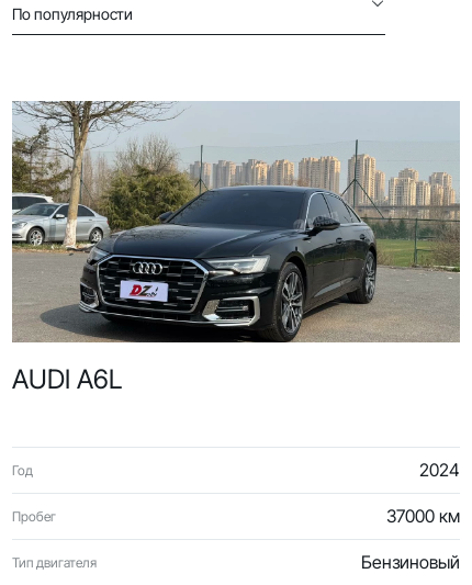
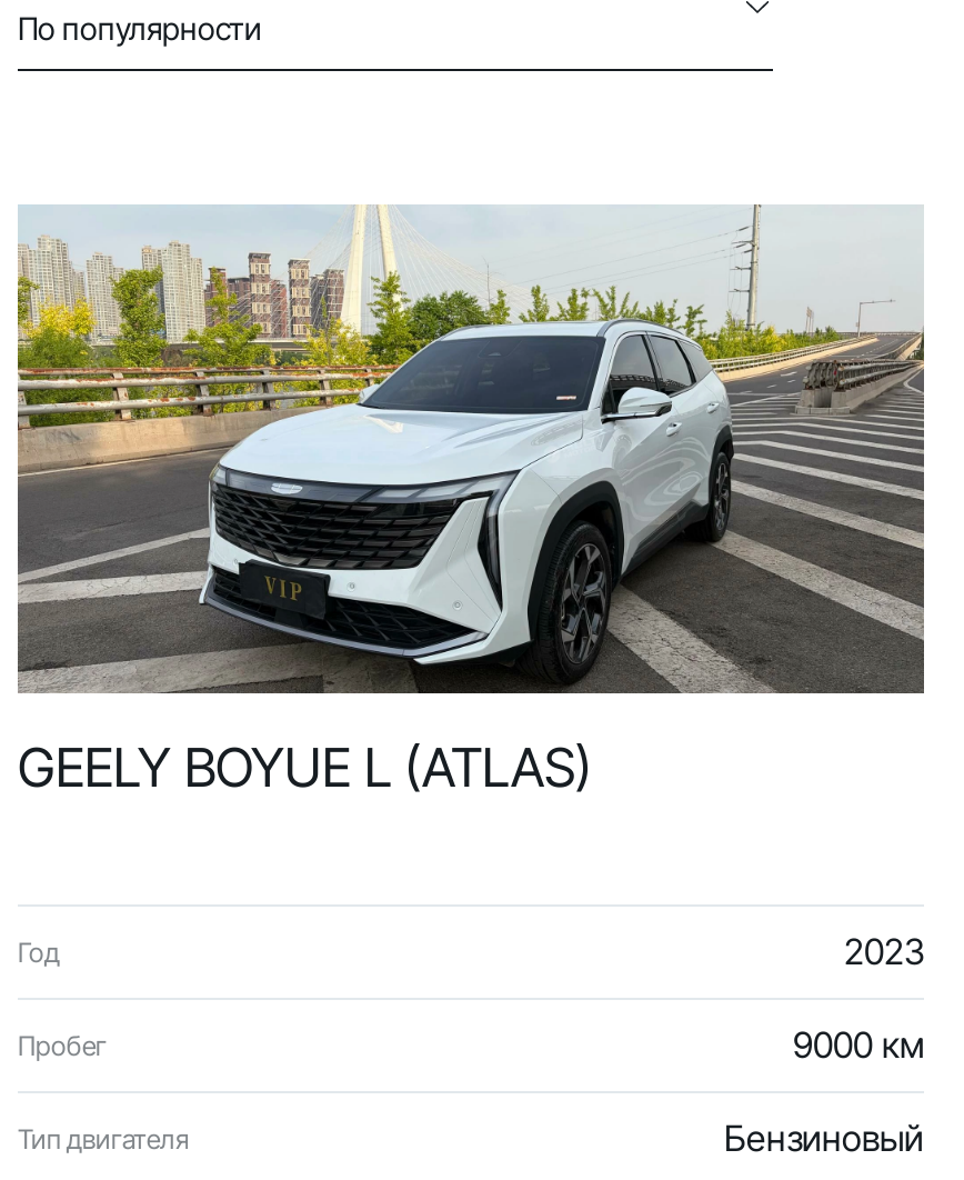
[12,100,460,395] [image] | AUDI A6L -> [18,204,924,800] [image] | GEELY BOYUE L (ATLAS)
[419,459,460,481] 2024 -> [844,929,924,973] 2023
[386,505,460,527] 37000 км -> [793,1022,924,1067] 9000 км

